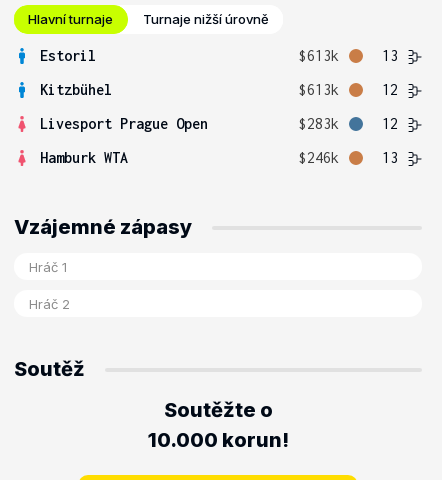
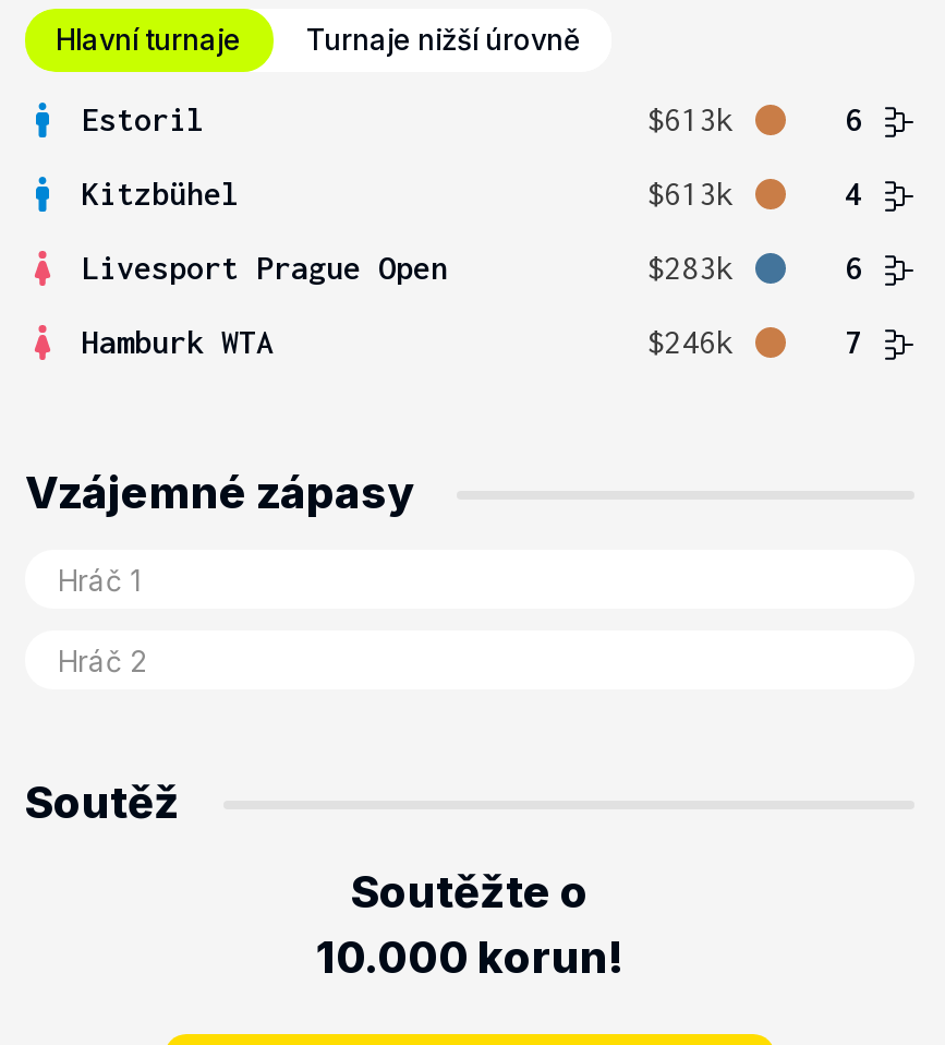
[382,47,398,64] 13 -> [845,100,862,137] 6
[382,81,398,98] 12 -> [845,175,862,212] 4
[382,115,398,132] 12 -> [845,249,862,286] 6
[382,149,398,166] 13 -> [845,323,862,360] 7

